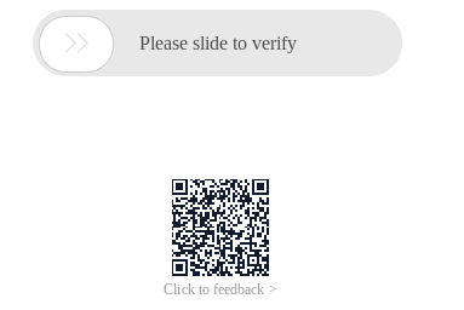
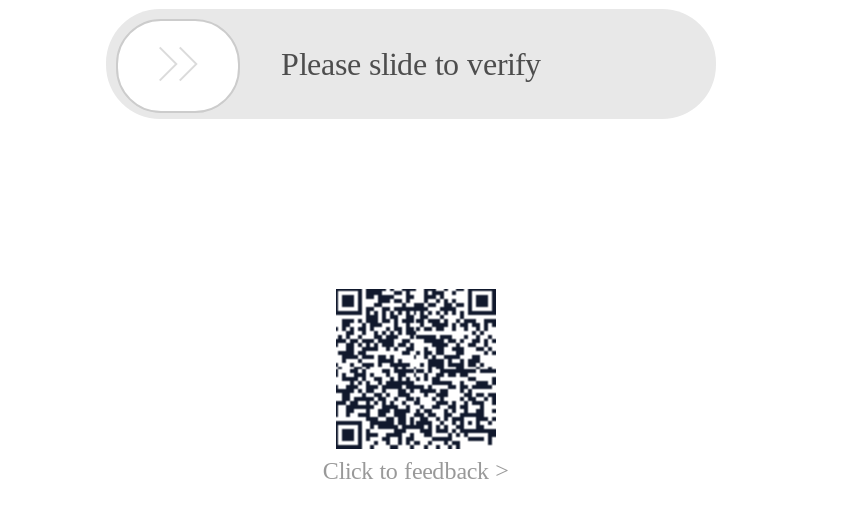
[171,178,270,277] [image] -> [336,287,498,451] [image]

